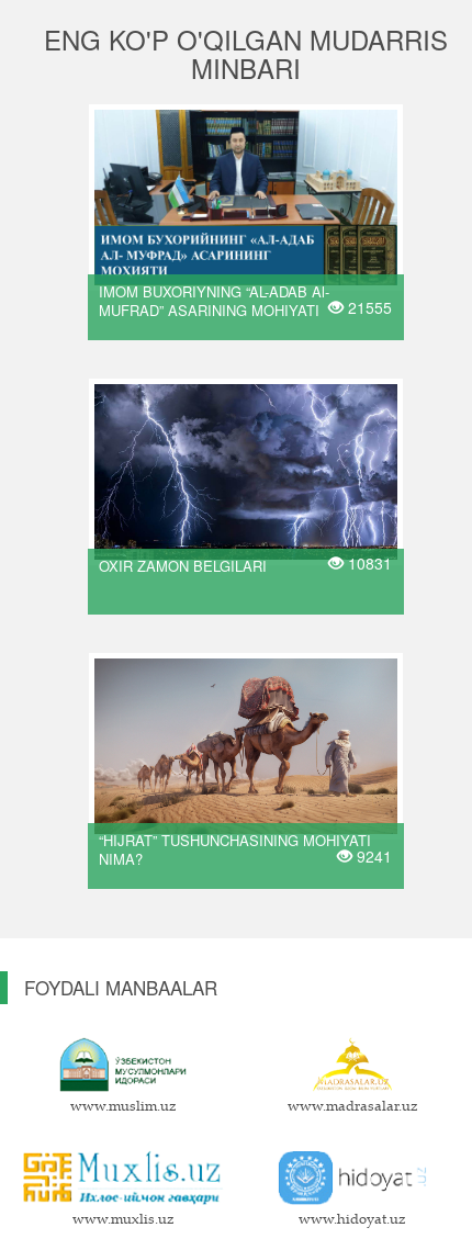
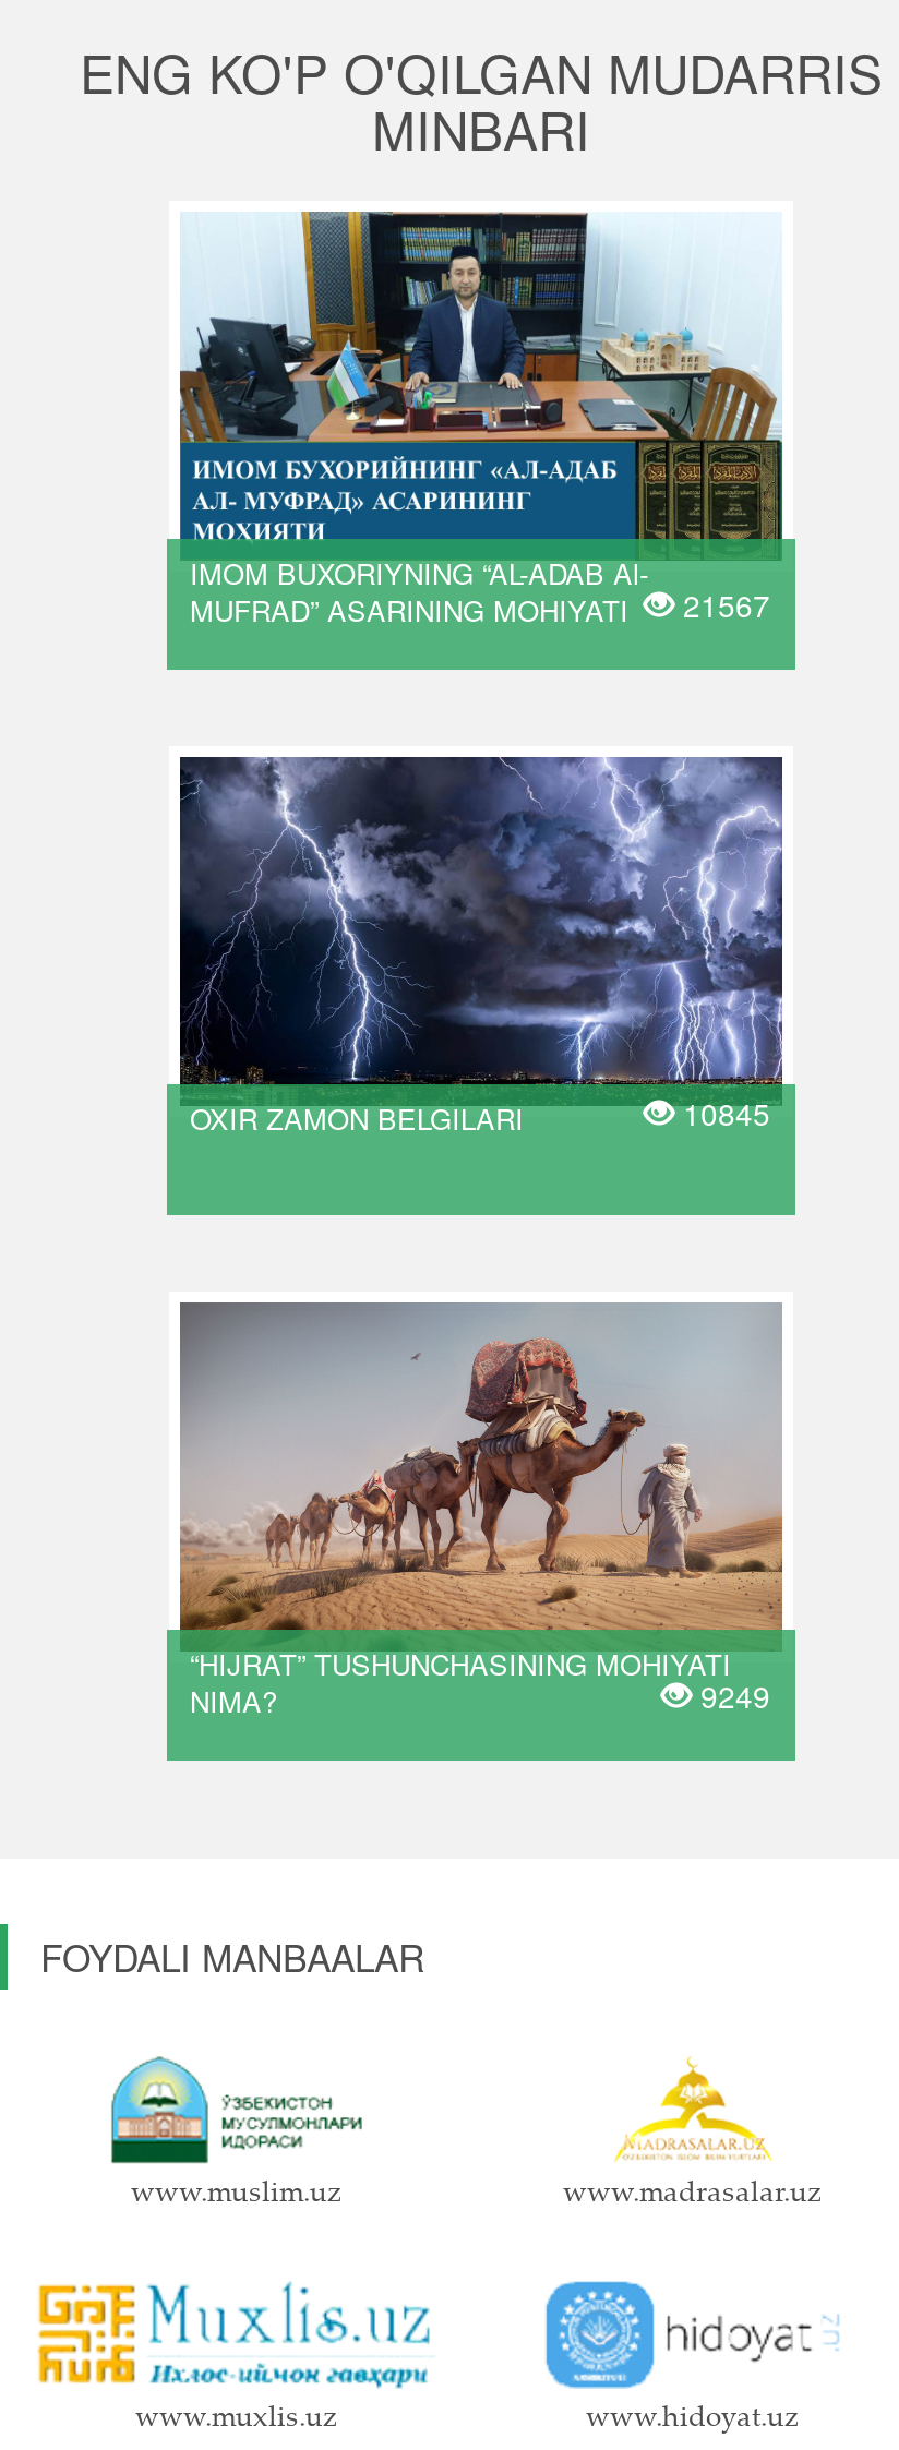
[99,296,391,320] MUFRAD” ASARINING MOHIYATI 21555 -> [190,582,770,630] MUFRAD” ASARINING MOHIYATI 21567
[343,552,391,574] 10831 -> [674,1090,770,1134] 10845
[352,845,391,867] 9241 -> [692,1673,770,1716] 9249

